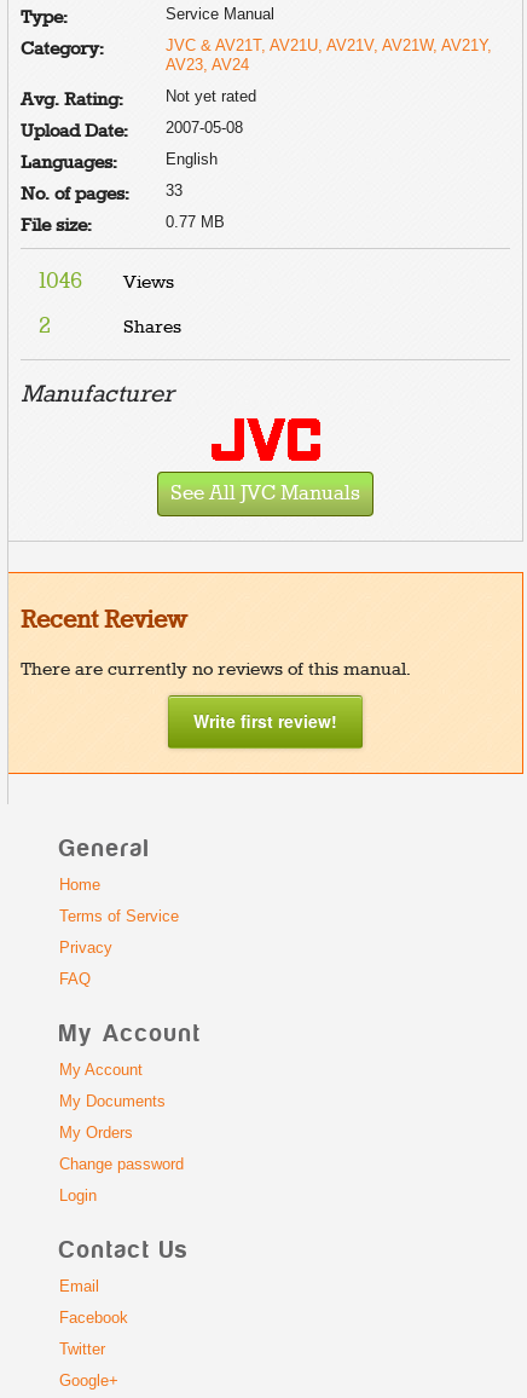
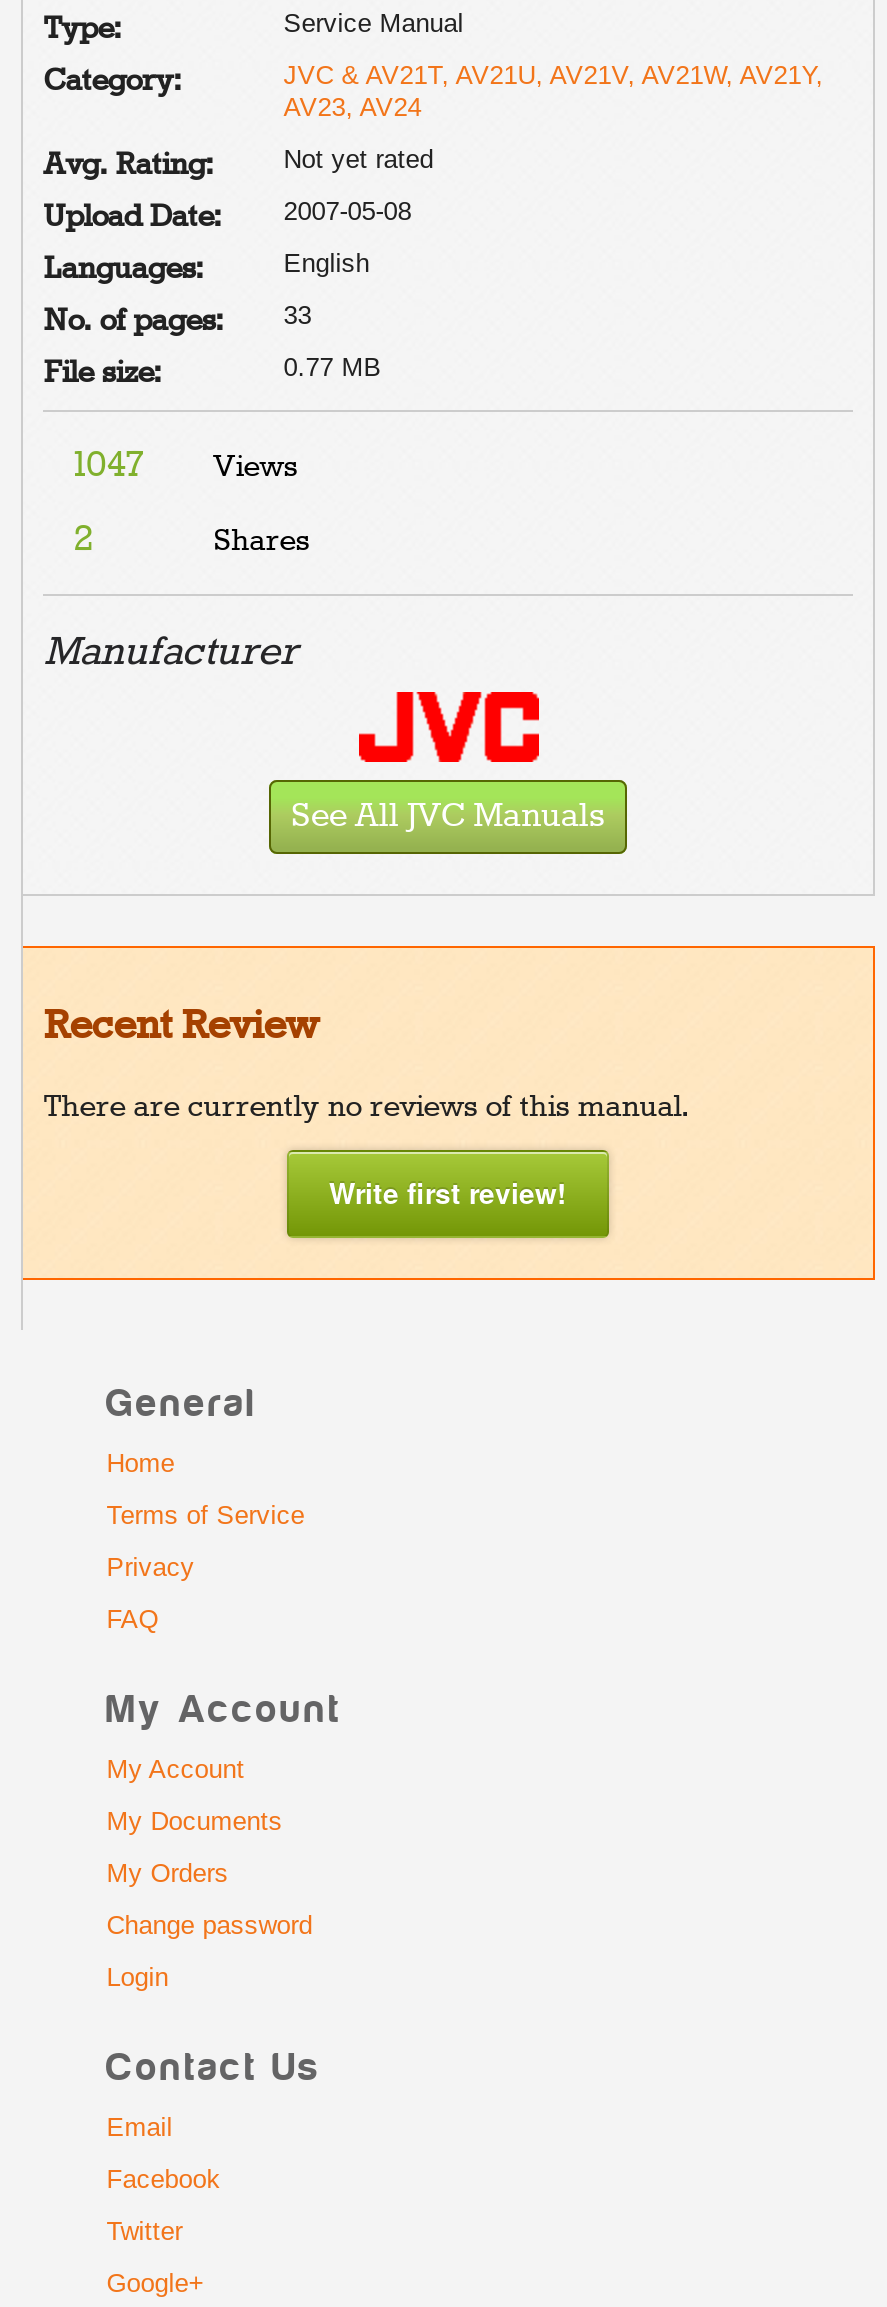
[39,268,174,294] 1046 Views -> [73,443,297,487] 1047 Views

